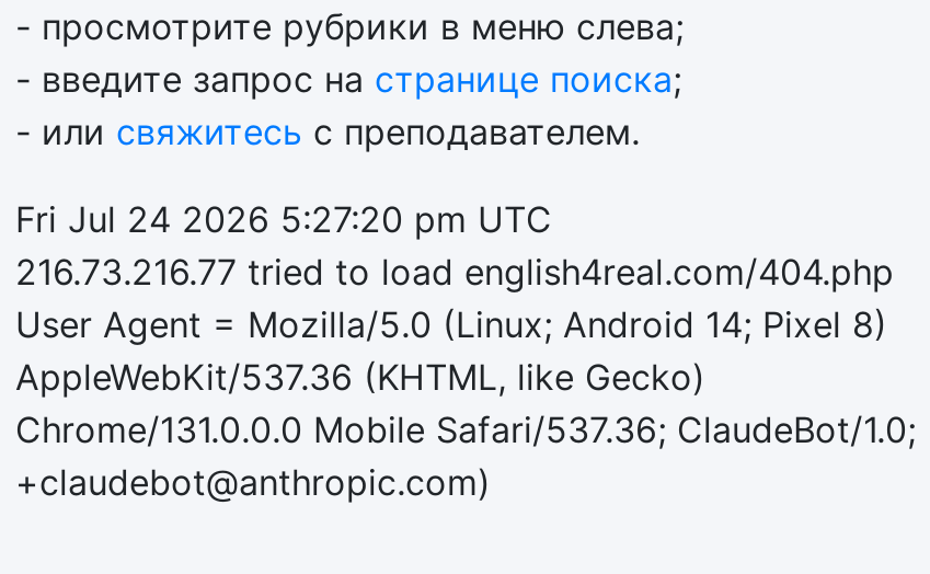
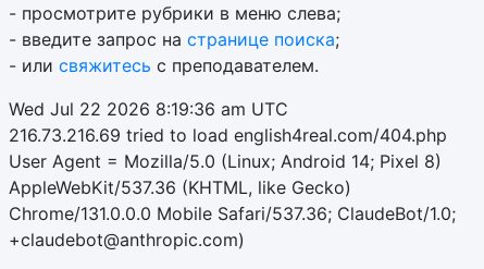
[15,197,552,241] Fri Jul 24 2026 5:27:20 pm UTC -> [9,98,288,120] Wed Jul 22 2026 8:19:36 am UTC
[15,250,894,294] 216.73.216.77 tried to load english4real.com/404.php -> [9,124,447,146] 216.73.216.69 tried to load english4real.com/404.php

